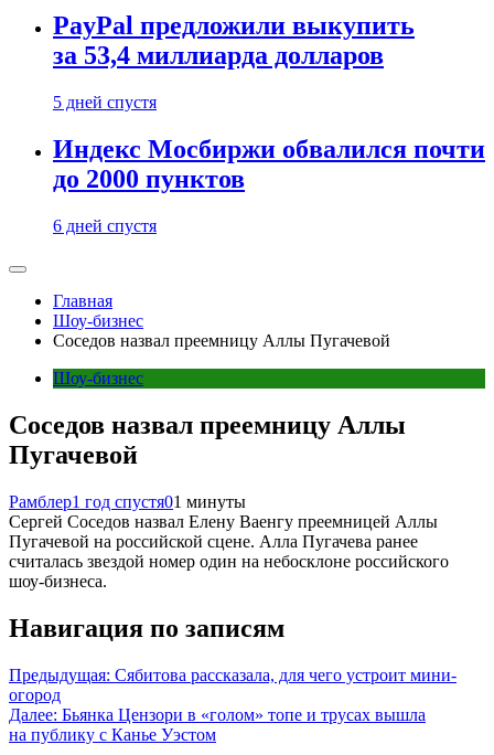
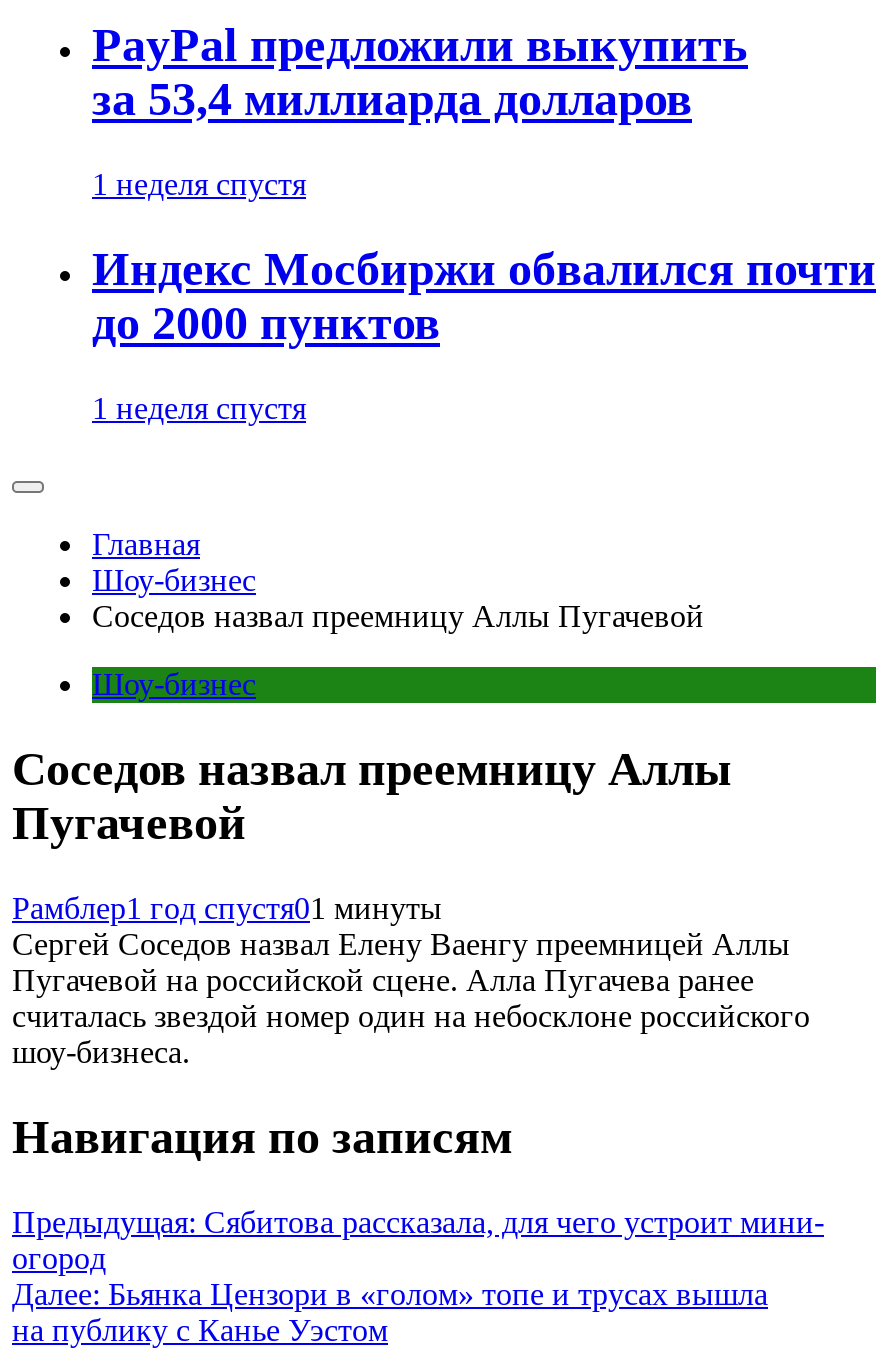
[53,93,157,112] 5 дней спустя -> [92,168,306,202] 1 неделя спустя
[53,217,157,235] 6 дней спустя -> [92,391,306,425] 1 неделя спустя

